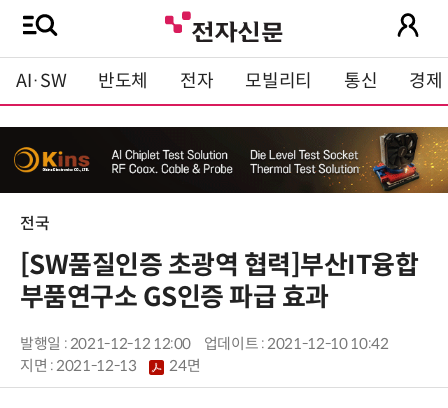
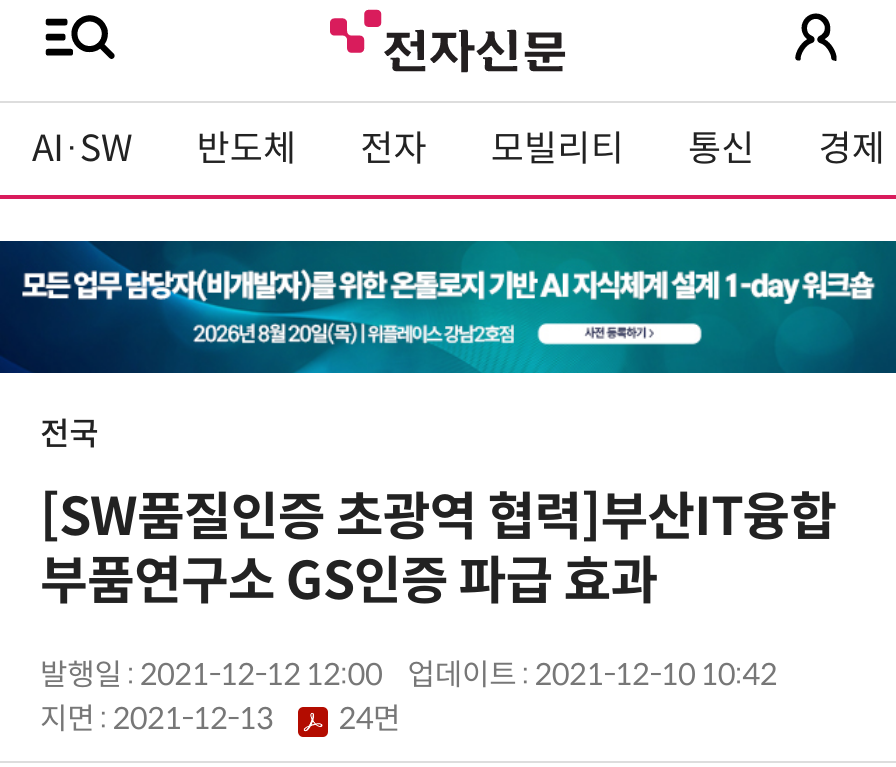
[3,126,445,194] [image] -> [6,239,890,375] [image]

